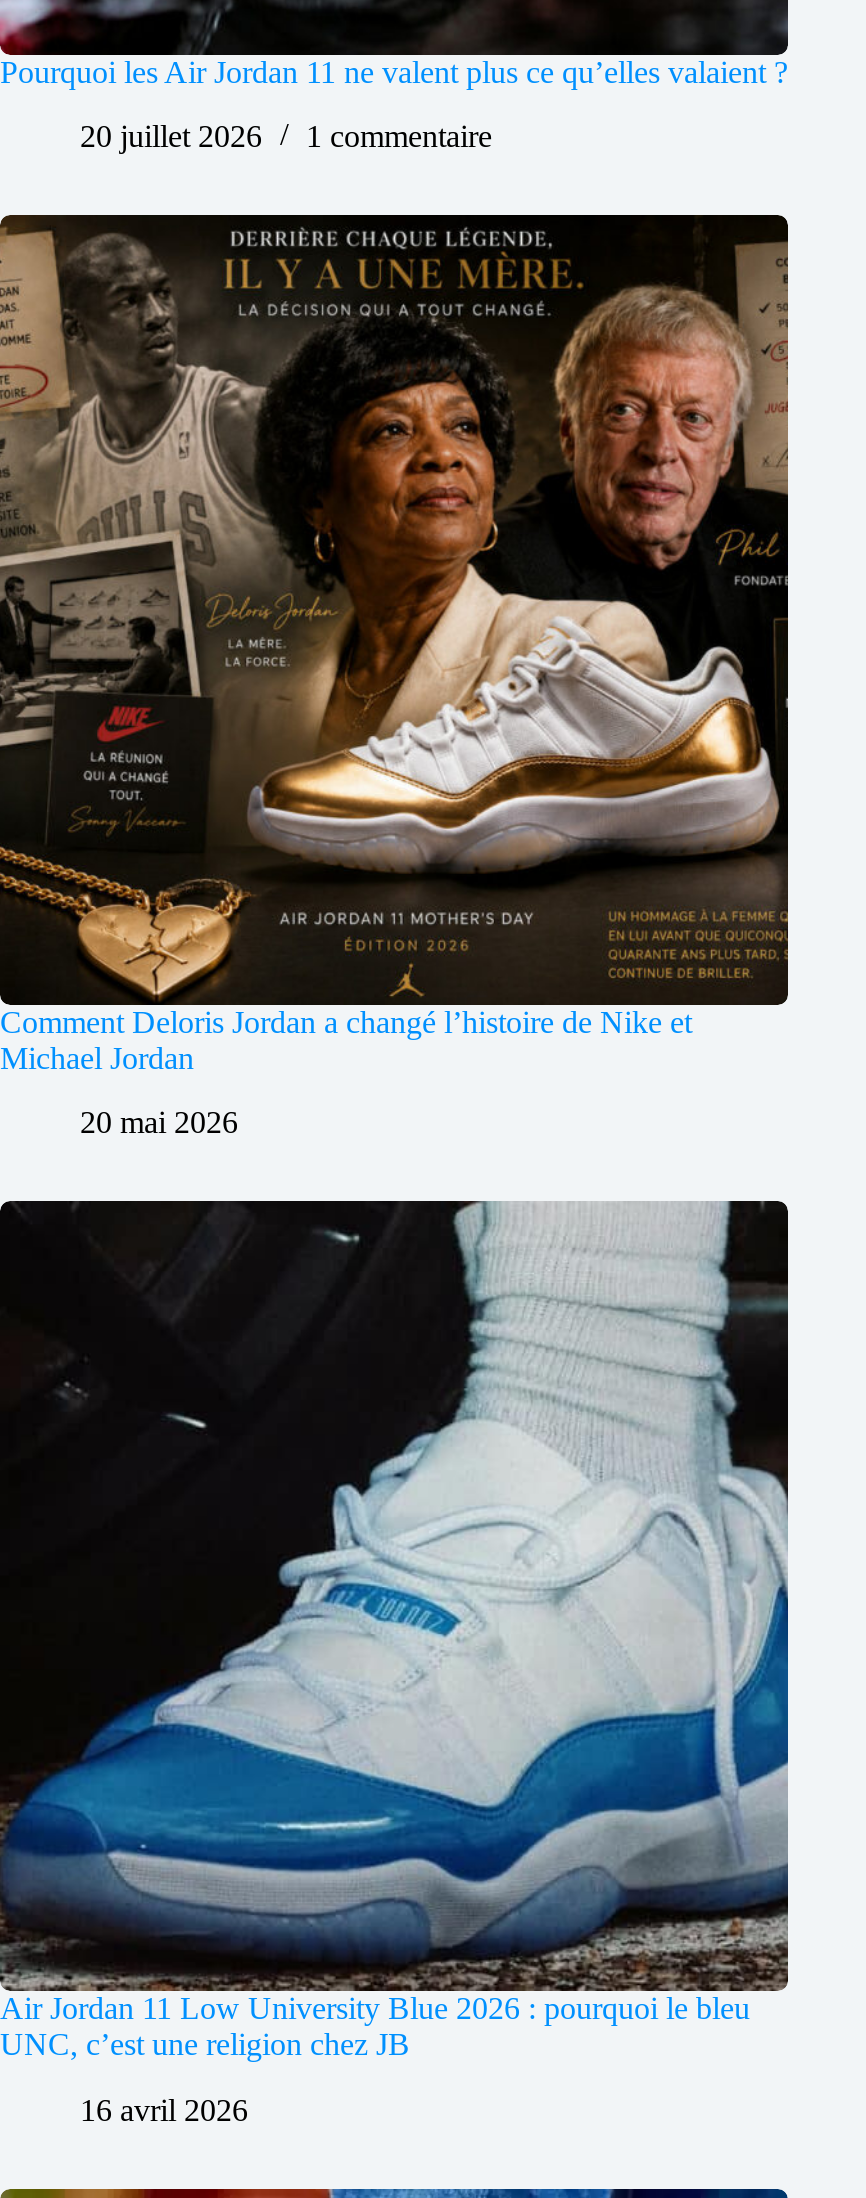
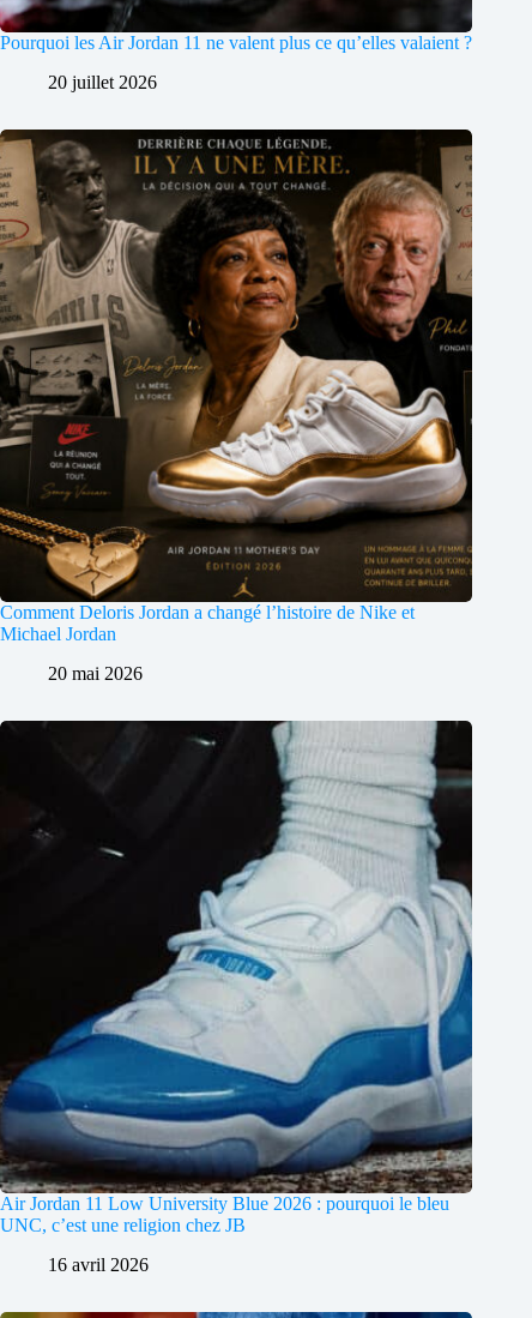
[306,120,492,154] 1 commentaire -> none

